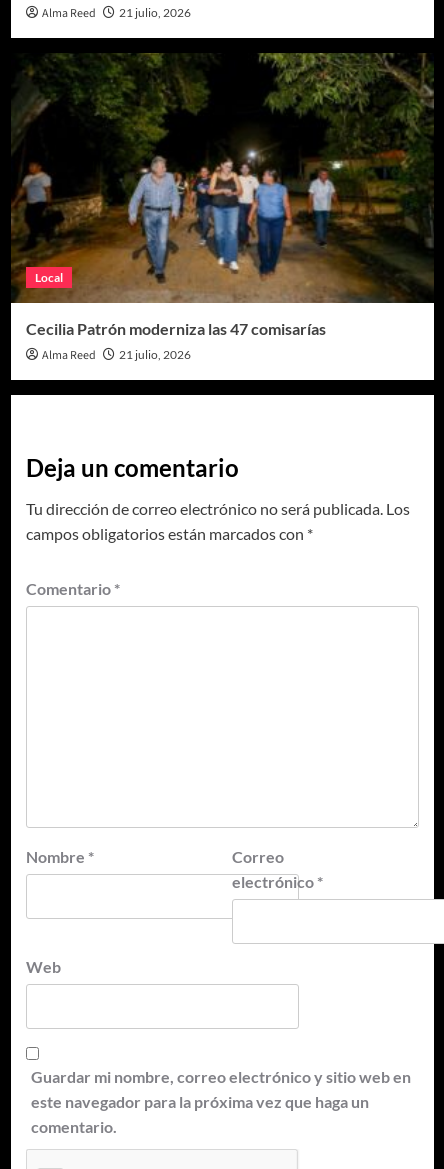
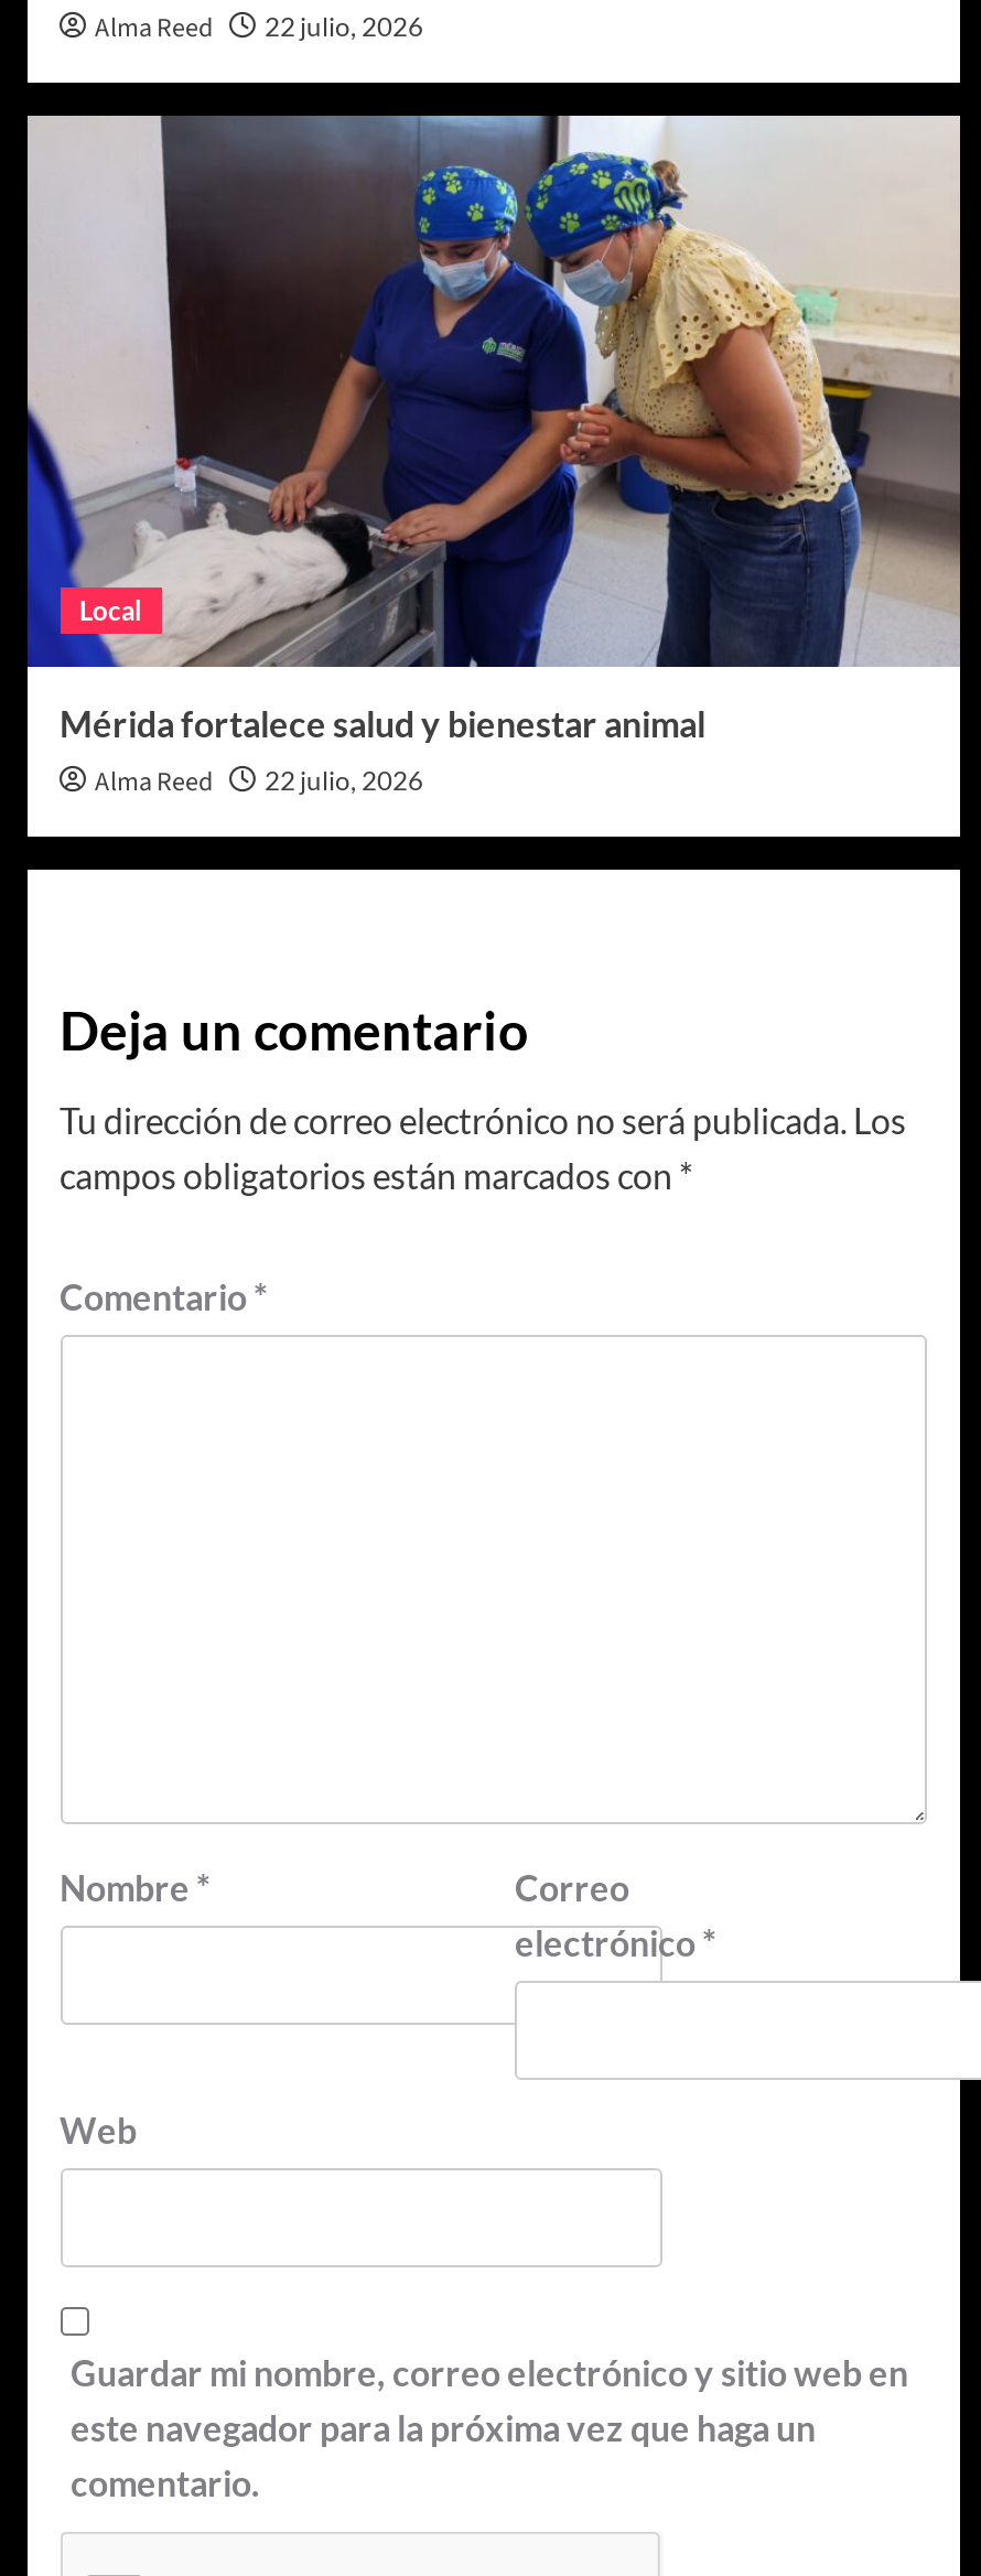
[41,5,190,22] Alma Reed 21 julio, 2026 -> [95,10,423,47] Alma Reed 22 julio, 2026
[11,53,434,338] [image] | Cecilia Patrón moderniza las 47 comisarías -> [25,114,962,744] [image] | Mérida fortalece salud y bienestar animal
[41,347,190,364] Alma Reed 21 julio, 2026 -> [95,764,423,801] Alma Reed 22 julio, 2026

